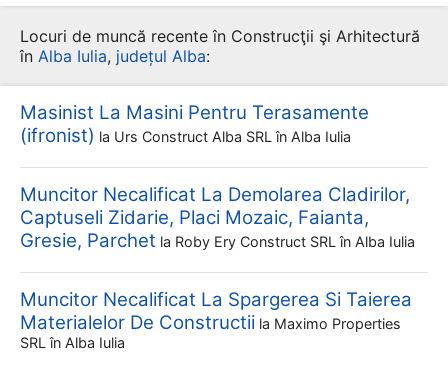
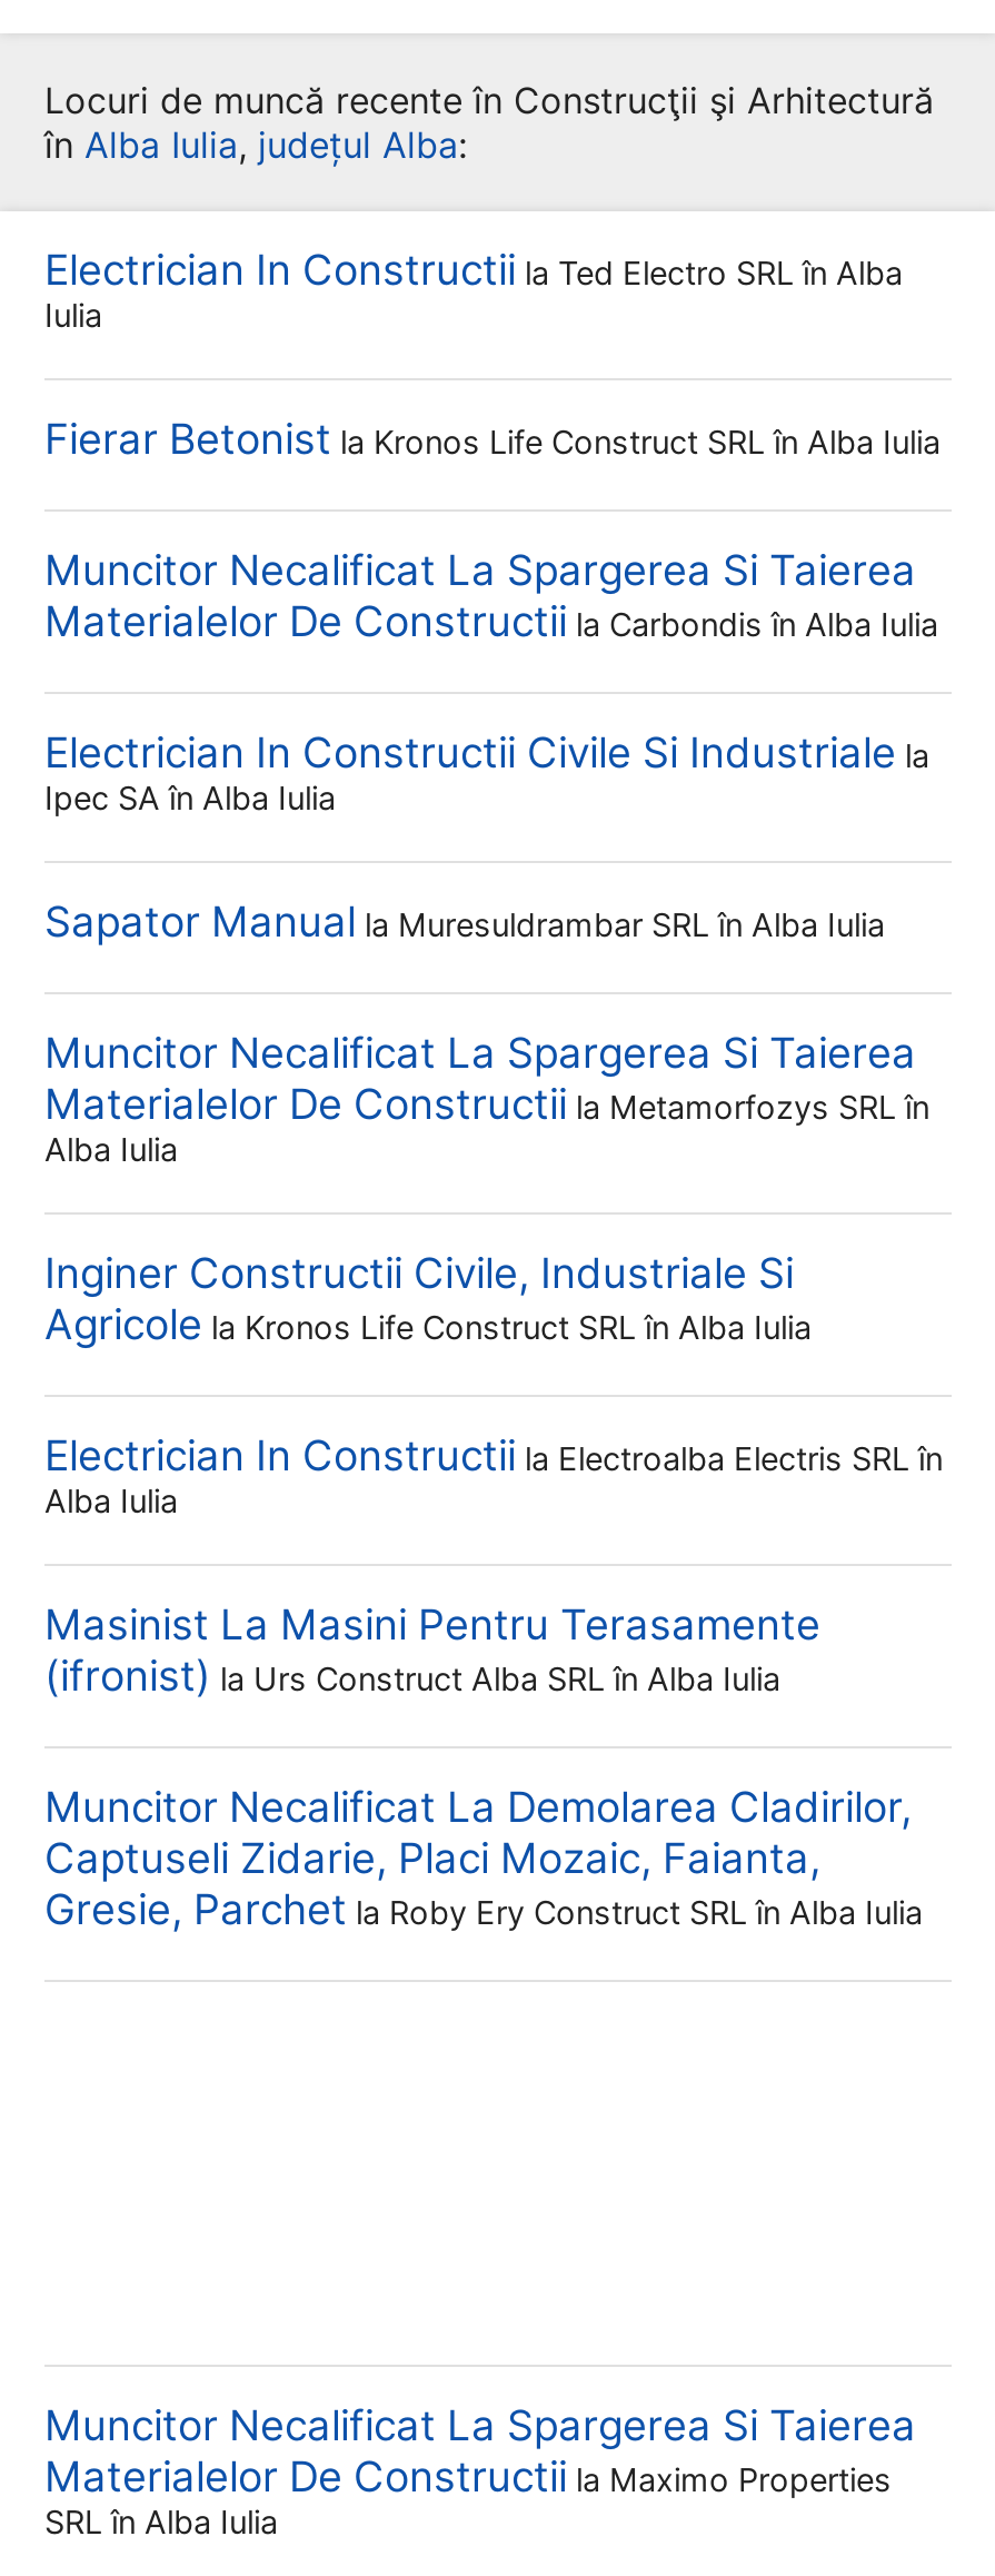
none -> [44,245,943,1519] Electrician In Constructii la Ted Electro SRL în Alba | Iulia | Fierar Betonist la Kronos Life Construct SRL în Alba Iulia | Muncitor Necalificat La Spargerea Si Taierea | Materialelor De Constructii la Carbondis în Alba Iulia | Electrician In Constructii Civile Si Industriale la | Ipec SA în Alba Iulia | Sapator Manual la Muresuldrambar SRL în Alba Iulia | Muncitor Necalificat La Spargerea Si Taierea | Materialelor De Constructii la Metamorfozys SRL în | Alba Iulia | Inginer Constructii Civile, Industriale Si | Agricole la Kronos Life Construct SRL în Alba Iulia | Electrician In Constructii la Electroalba Electris SRL în | Alba Iulia

